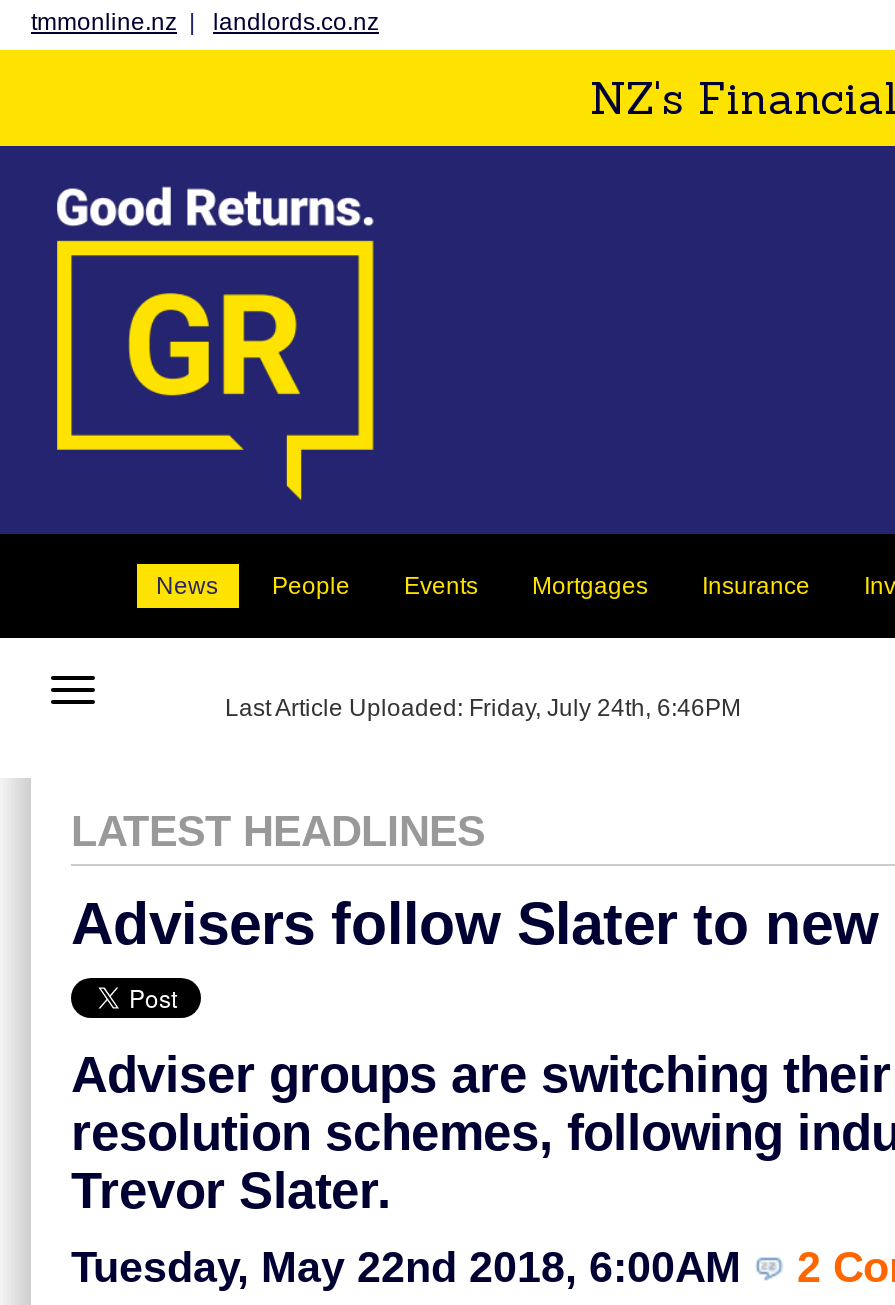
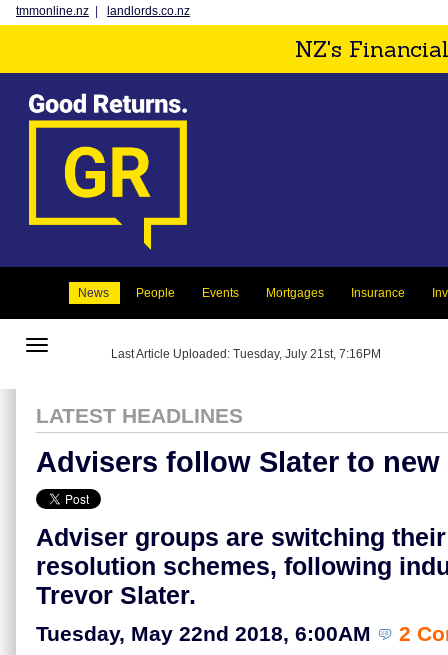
[225,694,741,722] Last Article Uploaded: Friday, July 24th, 6:46PM -> [111,347,381,361] Last Article Uploaded: Tuesday, July 21st, 7:16PM

